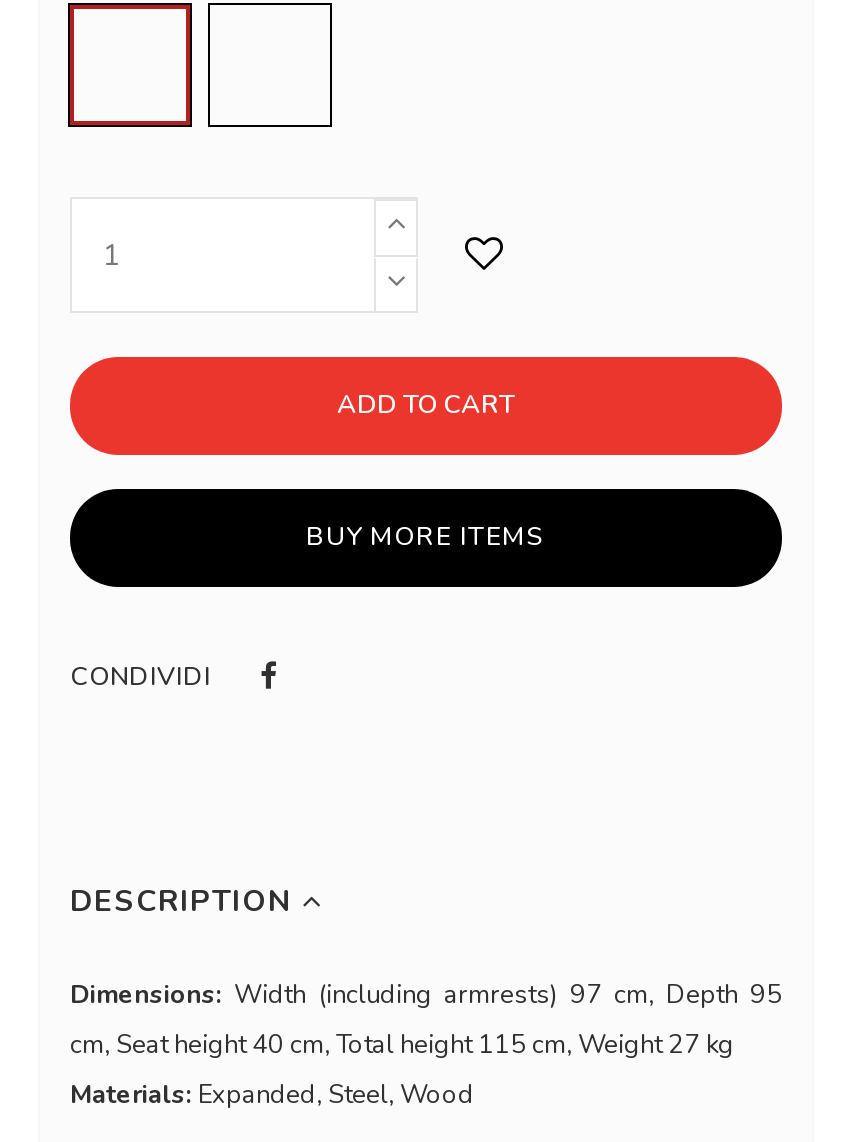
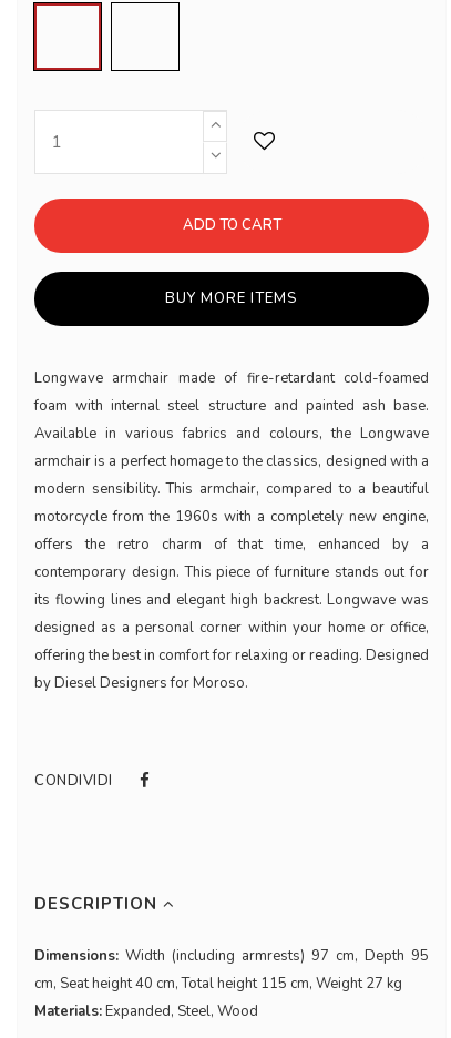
none -> [34,368,429,693] Longwave armchair made of fire-retardant cold-foamed | foam with internal steel structure and painted ash base. | Available in various fabrics and colours, the Longwave | armchair is a perfect homage to the classics, designed with a | modern sensibility. This armchair, compared to a beautiful | motorcycle from the 1960s with a completely new engine, | offers the retro charm of that time, enhanced by a | contemporary design. This piece of furniture stands out for | its flowing lines and elegant high backrest. Longwave was | designed as a personal corner within your home or office, | offering the best in comfort for relaxing or reading. Designed | by Diesel Designers for Moroso.

